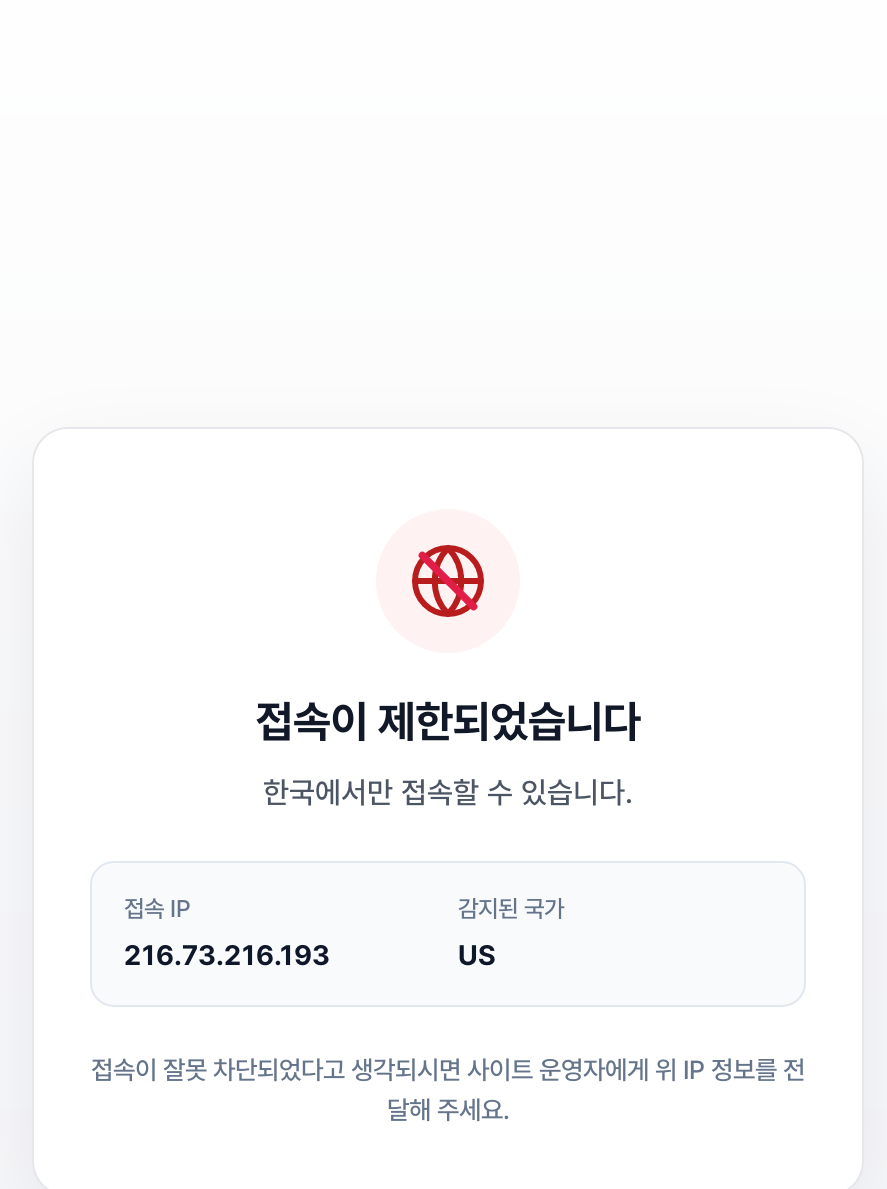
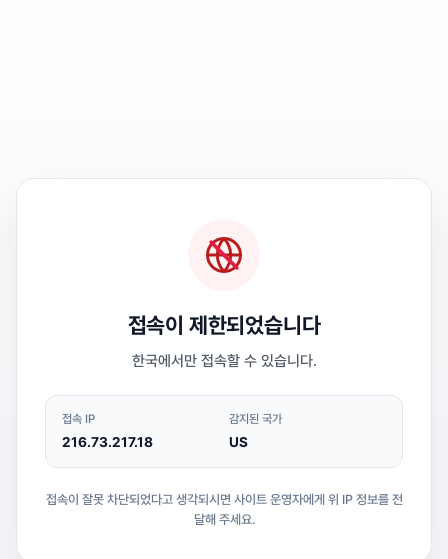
[124,938,330,970] 216.73.216.193 -> [62,433,153,449] 216.73.217.18

